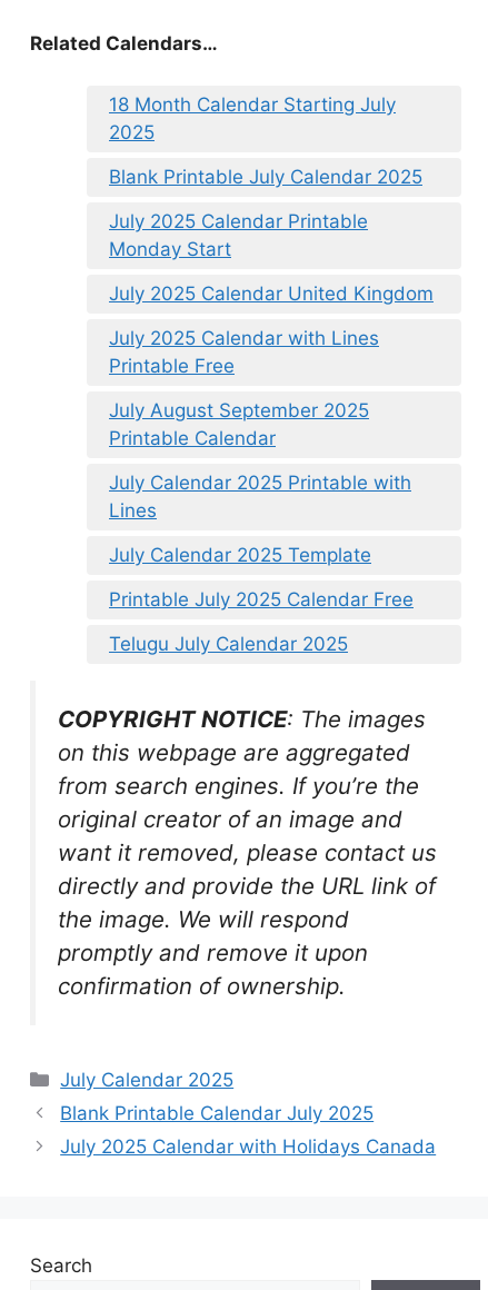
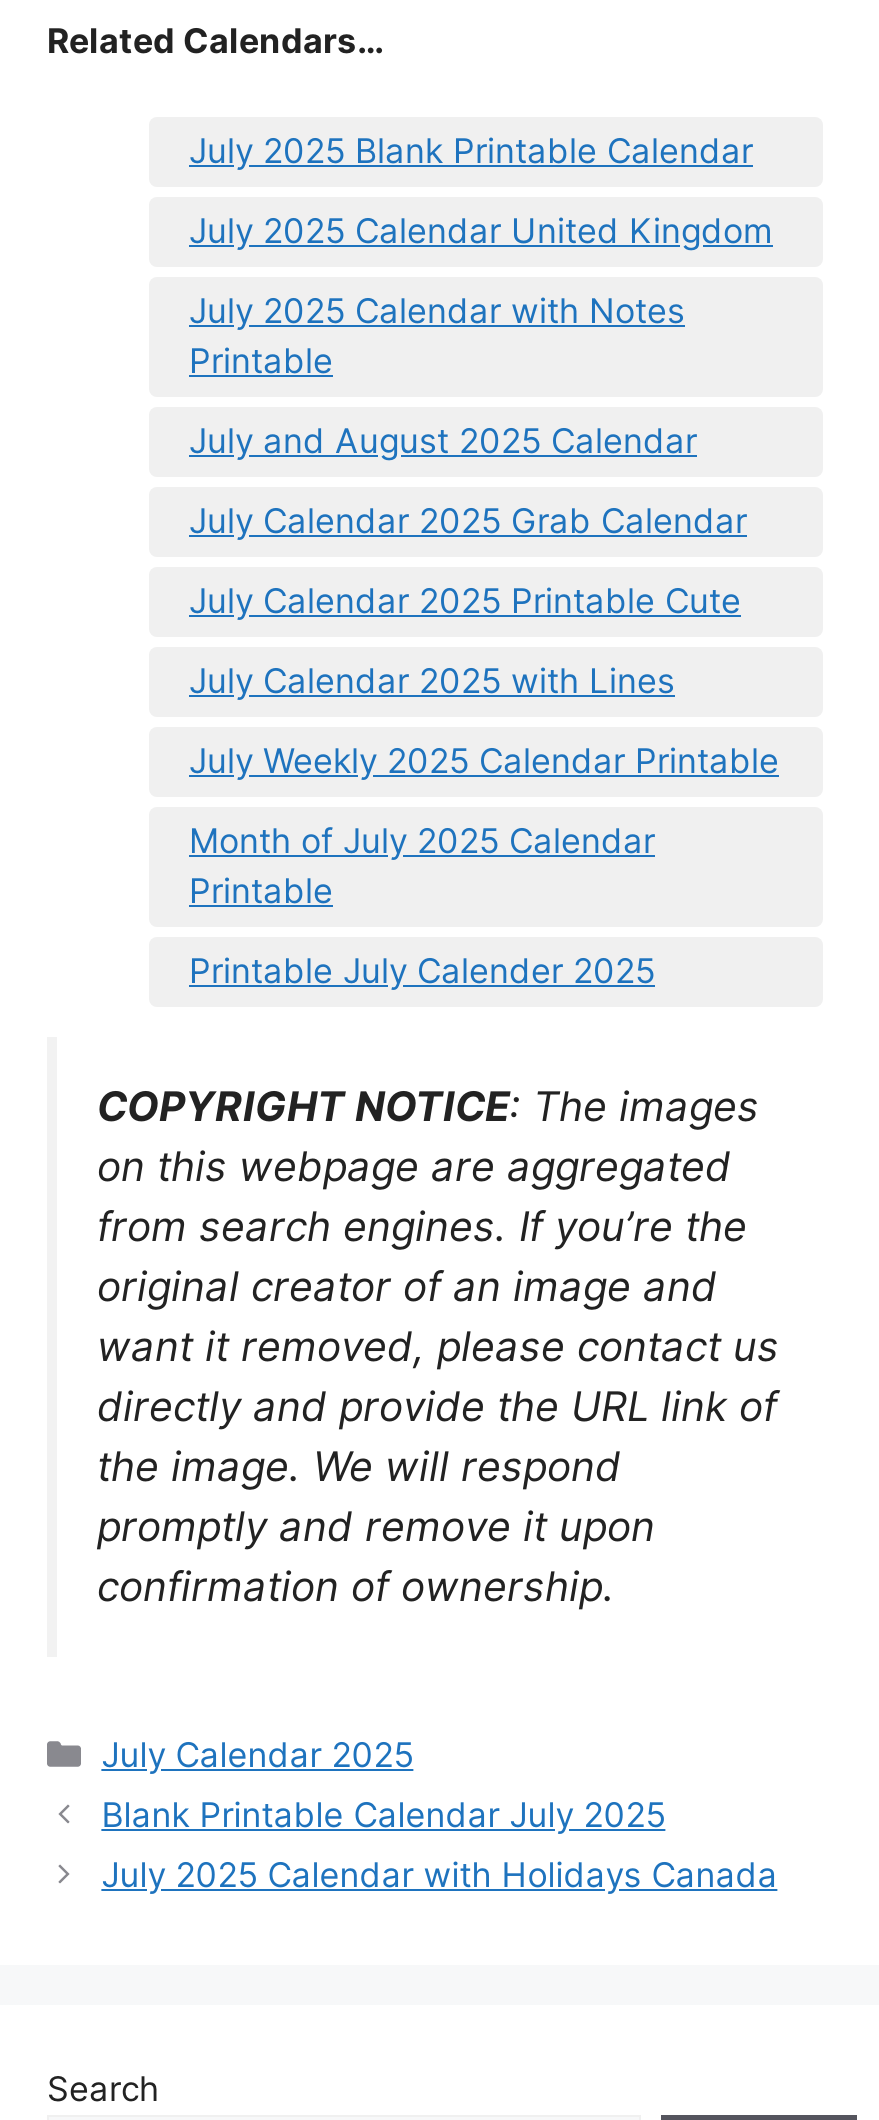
[109,94,422,260] 18 Month Calendar Starting July | 2025 | Blank Printable July Calendar 2025 | July 2025 Calendar Printable | Monday Start -> [189,131,753,171] July 2025 Blank Printable Calendar
moved [109,283,434,305] -> [189,211,773,251]: July 2025 Calendar United Kingdom
[109,327,414,655] July 2025 Calendar with Lines | Printable Free | July August September 2025 | Printable Calendar | July Calendar 2025 Printable with | Lines | July Calendar 2025 Template | Printable July 2025 Calendar Free | Telugu July Calendar 2025 -> [189,291,779,991] July 2025 Calendar with Notes | Printable | July and August 2025 Calendar | July Calendar 2025 Grab Calendar | July Calendar 2025 Printable Cute | July Calendar 2025 with Lines | July Weekly 2025 Calendar Printable | Month of July 2025 Calendar | Printable | Printable July Calender 2025

